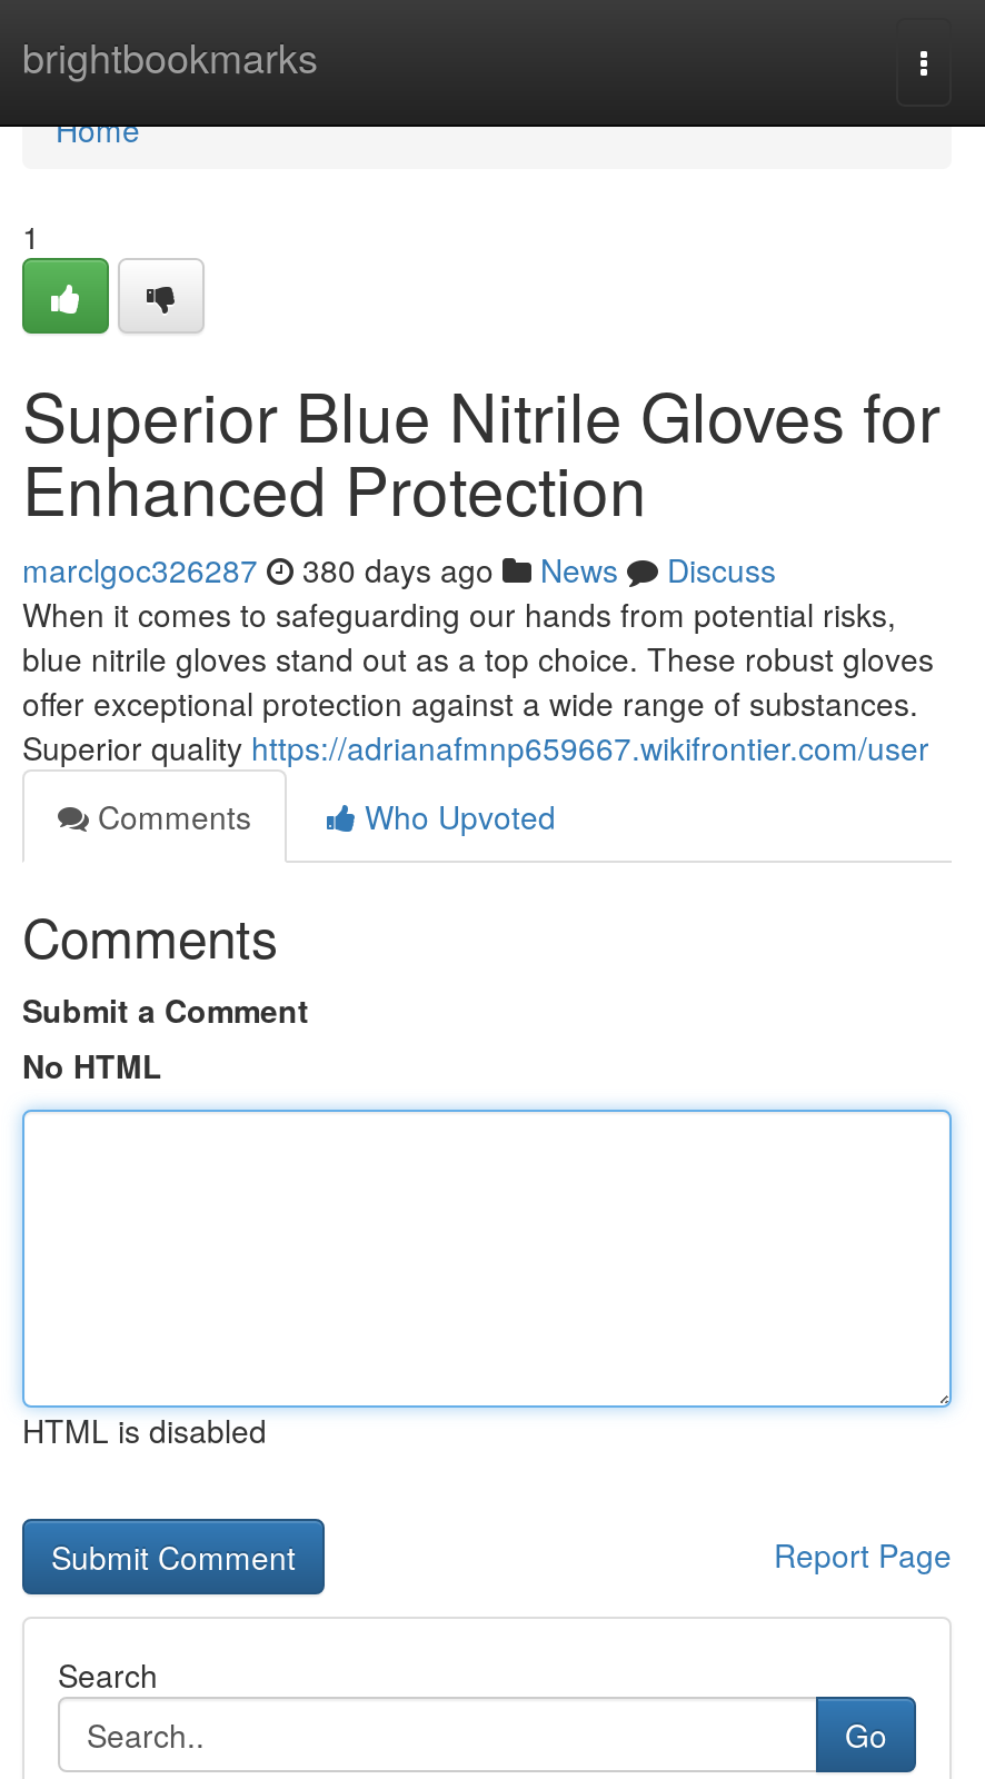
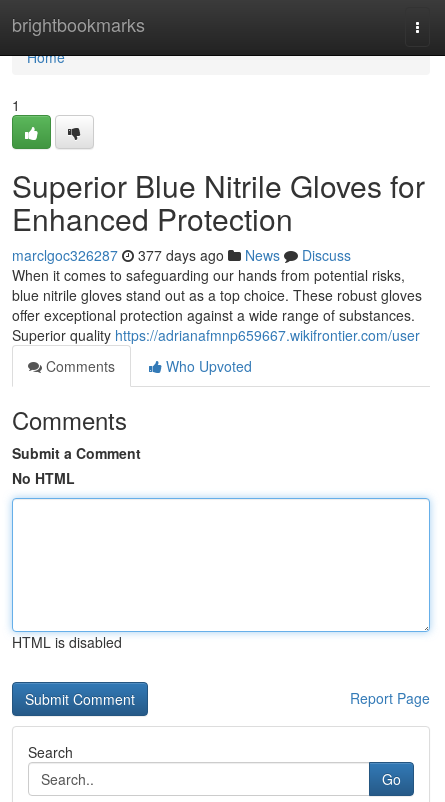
[22,547,776,592] marclgoc326287 380 days ago News Discuss -> [12,245,351,265] marclgoc326287 377 days ago News Discuss

